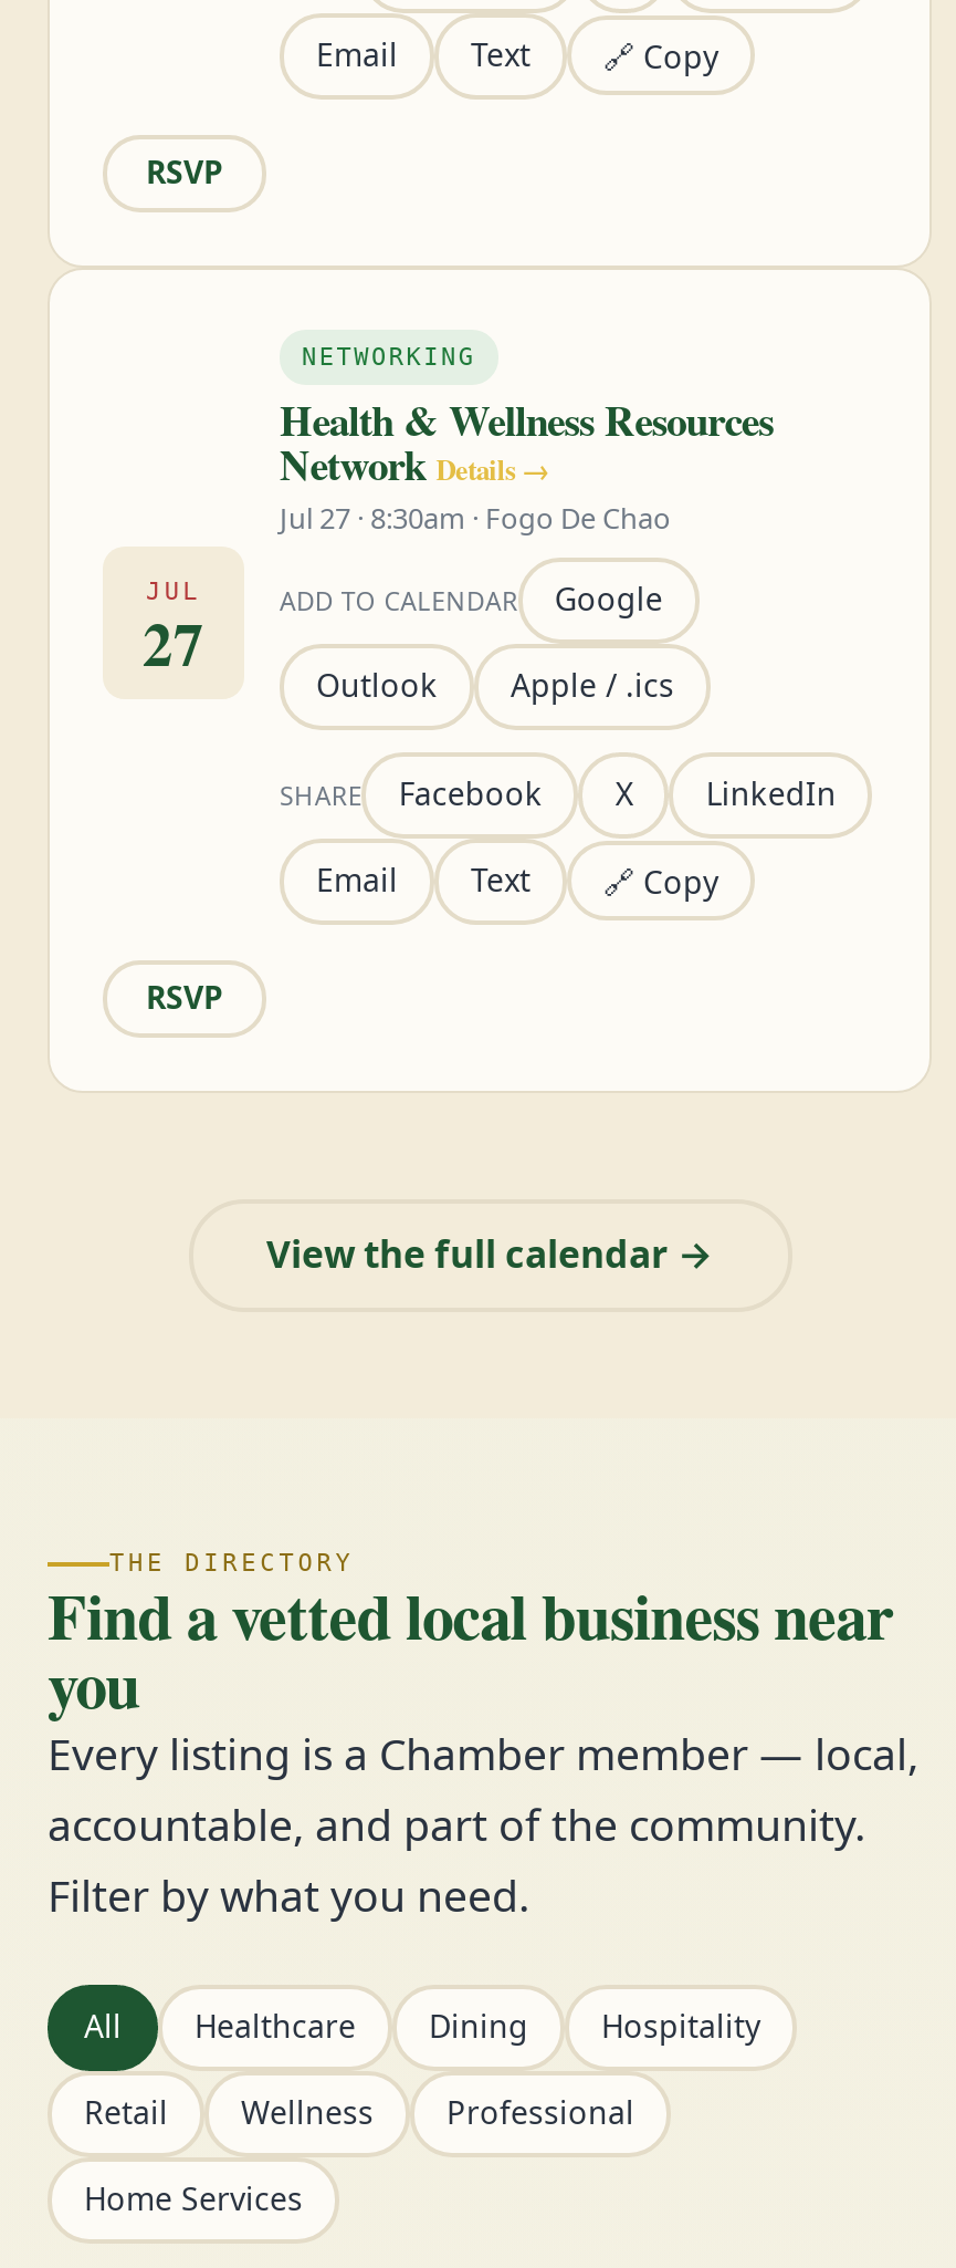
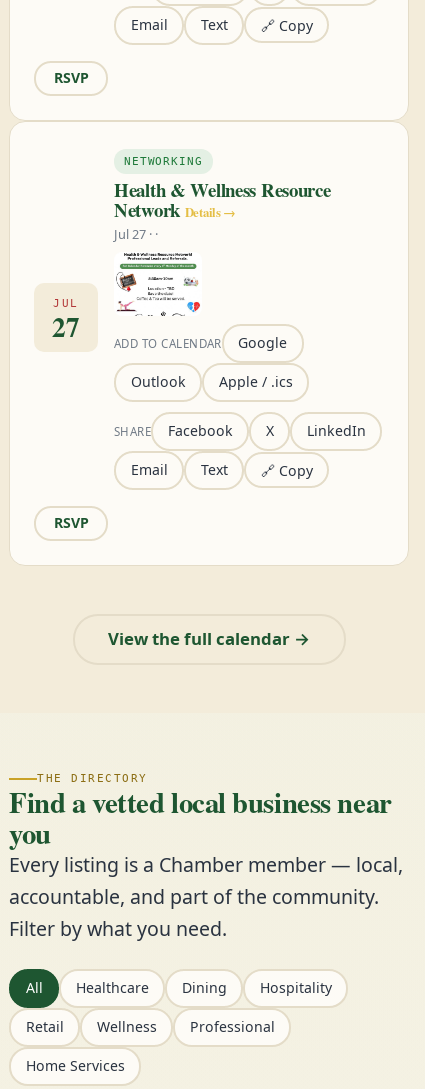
[280,388,773,448] Health & Wellness Resources -> [114,175,331,202] Health & Wellness Resource
[280,497,671,537] Jul 27 · 8:30am · Fogo De Chao -> [114,224,158,242] Jul 27 · ·

